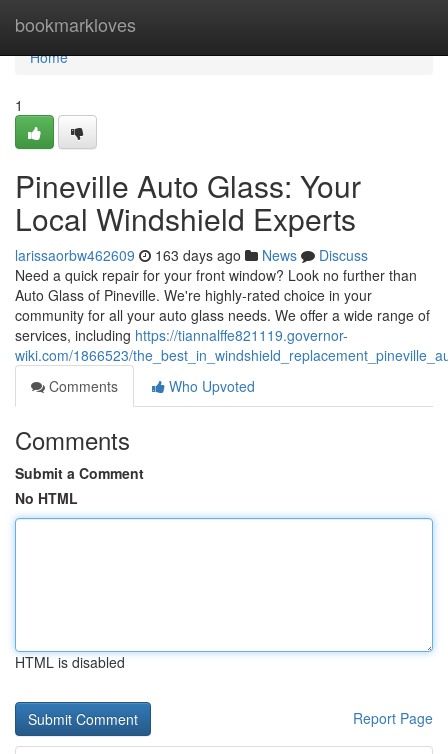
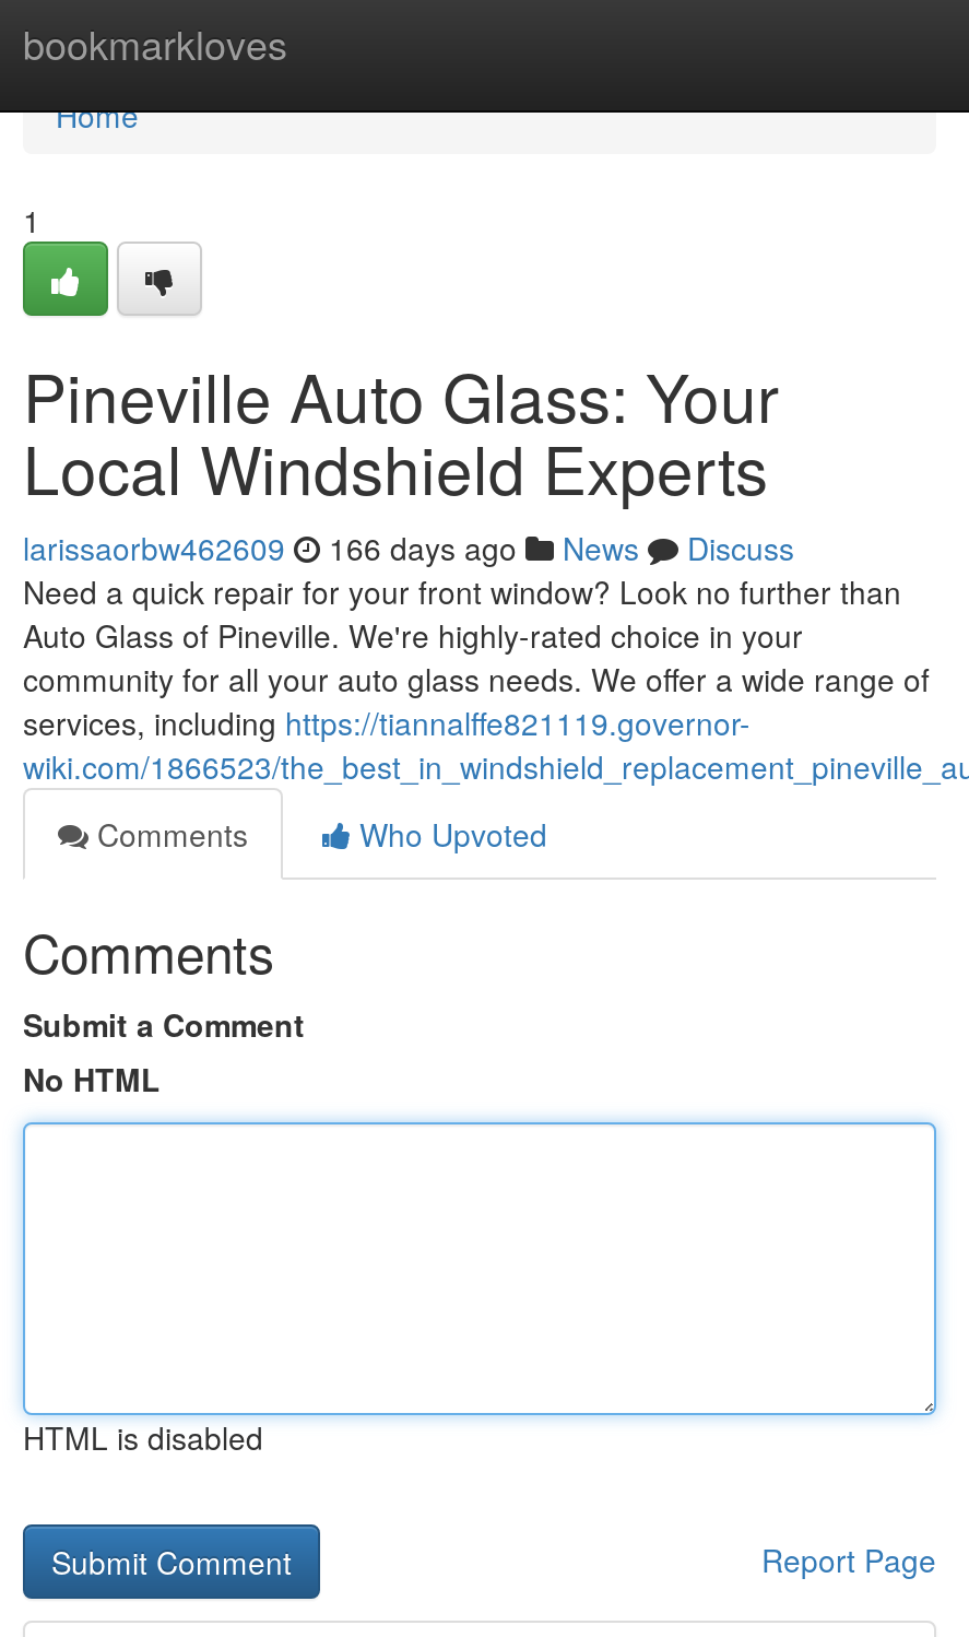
[15,245,368,265] larissaorbw462609 163 days ago News Discuss -> [23,526,794,569] larissaorbw462609 166 days ago News Discuss

